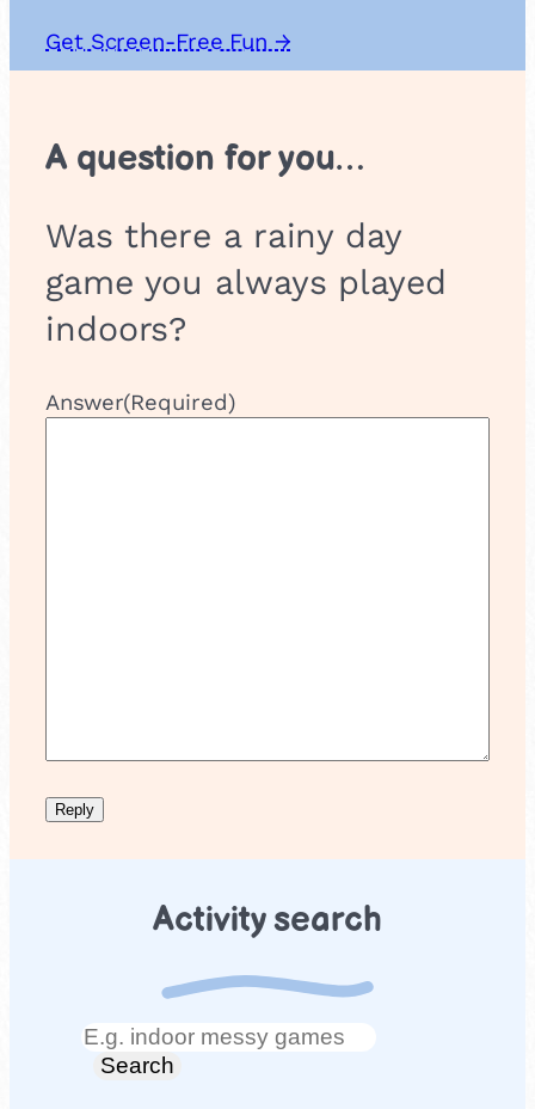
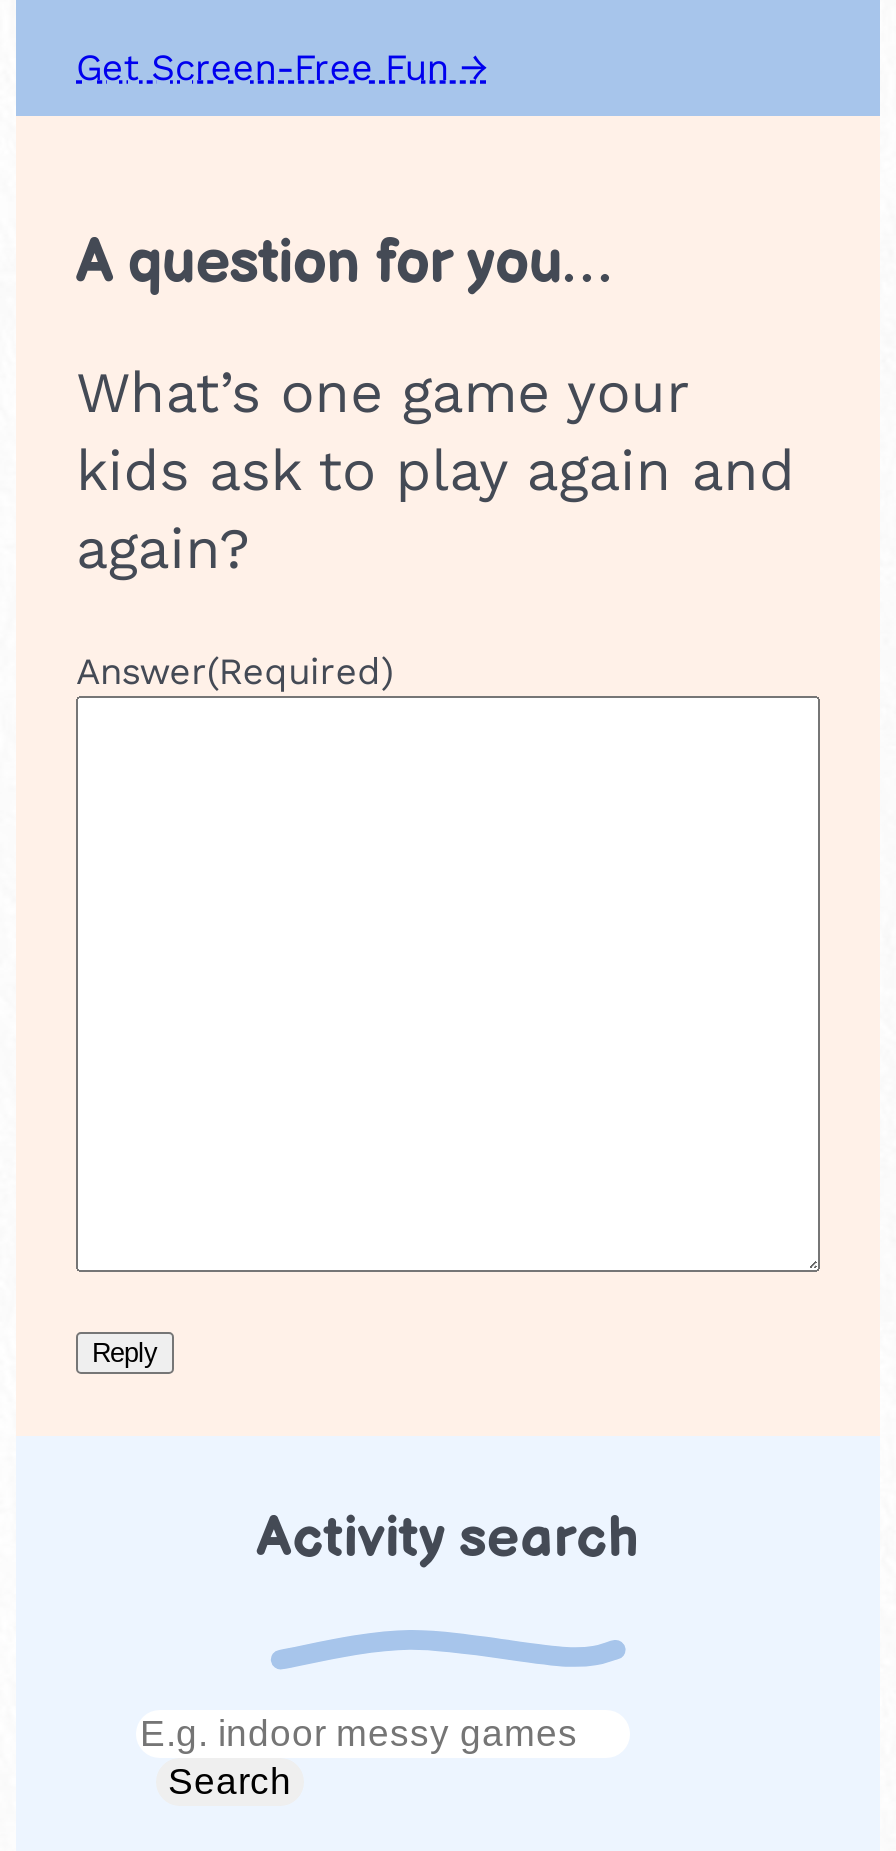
[45,215,446,349] Was there a rainy day | game you always played | indoors? -> [76,358,795,582] What’s one game your | kids ask to play again and | again?

